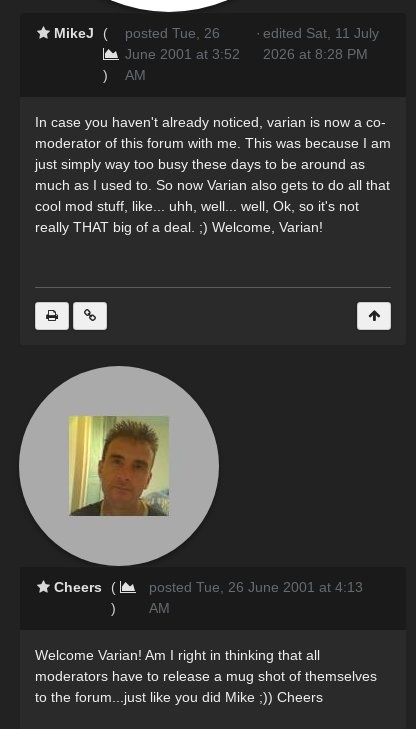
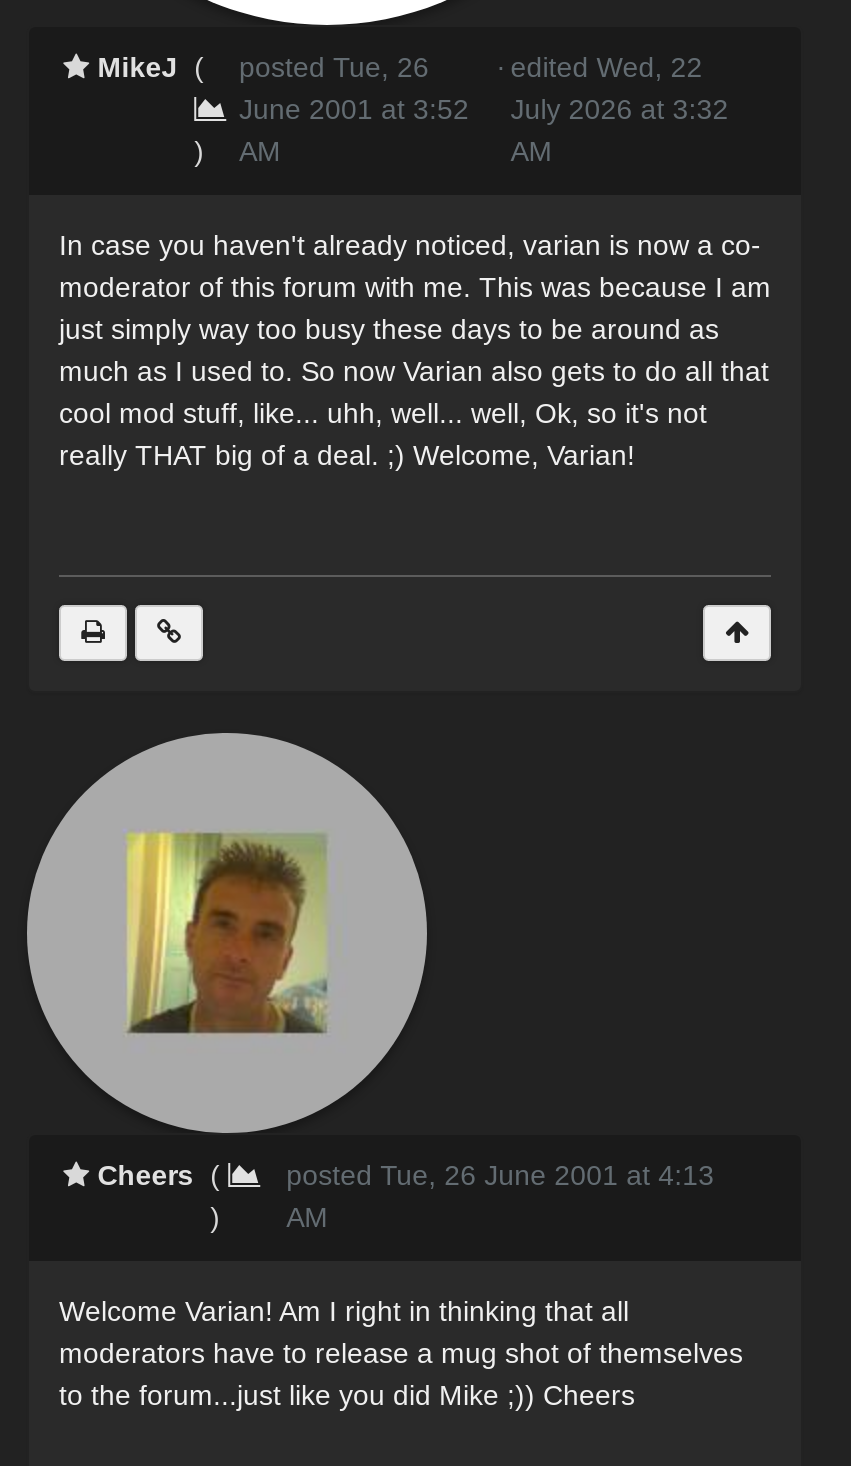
[256,25,379,62] · edited Sat, 11 July | 2026 at 8:28 PM -> [496,50,729,166] · edited Wed, 22 | July 2026 at 3:32 | AM

